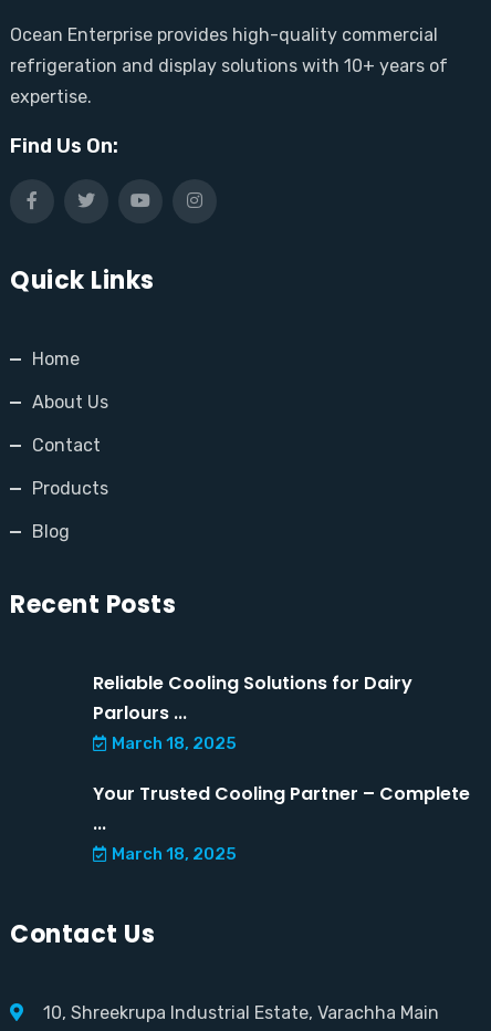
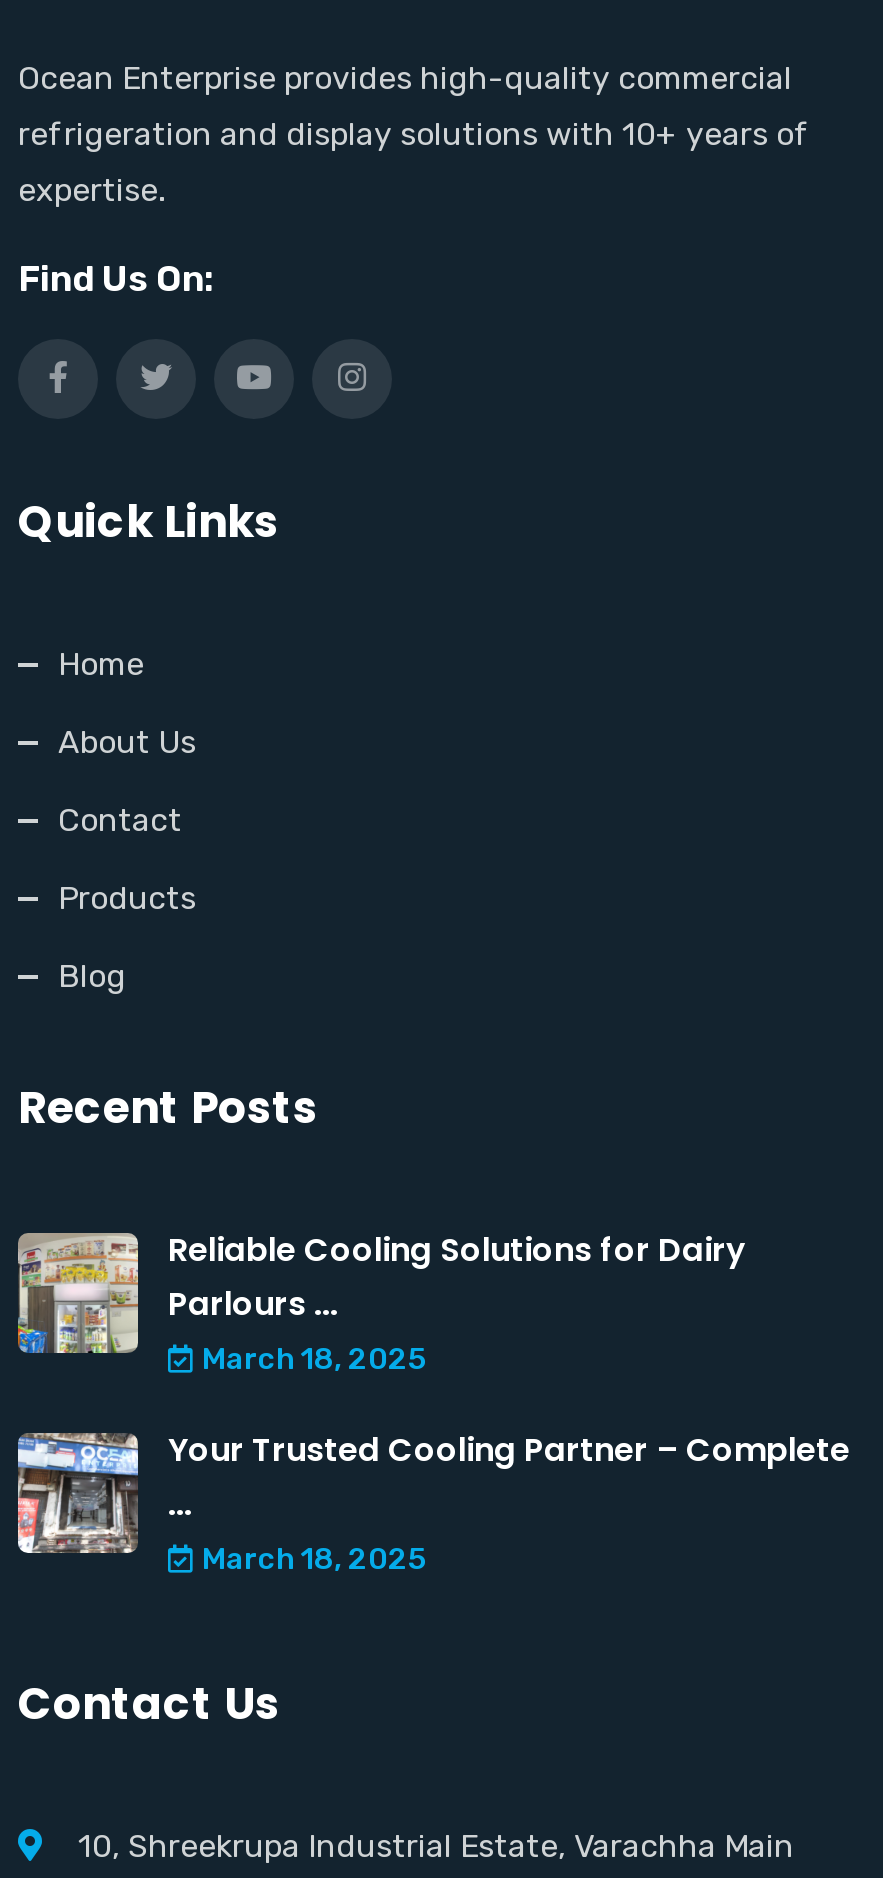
none -> [16,1231,140,1355] [image]
none -> [16,1431,140,1555] [image]

